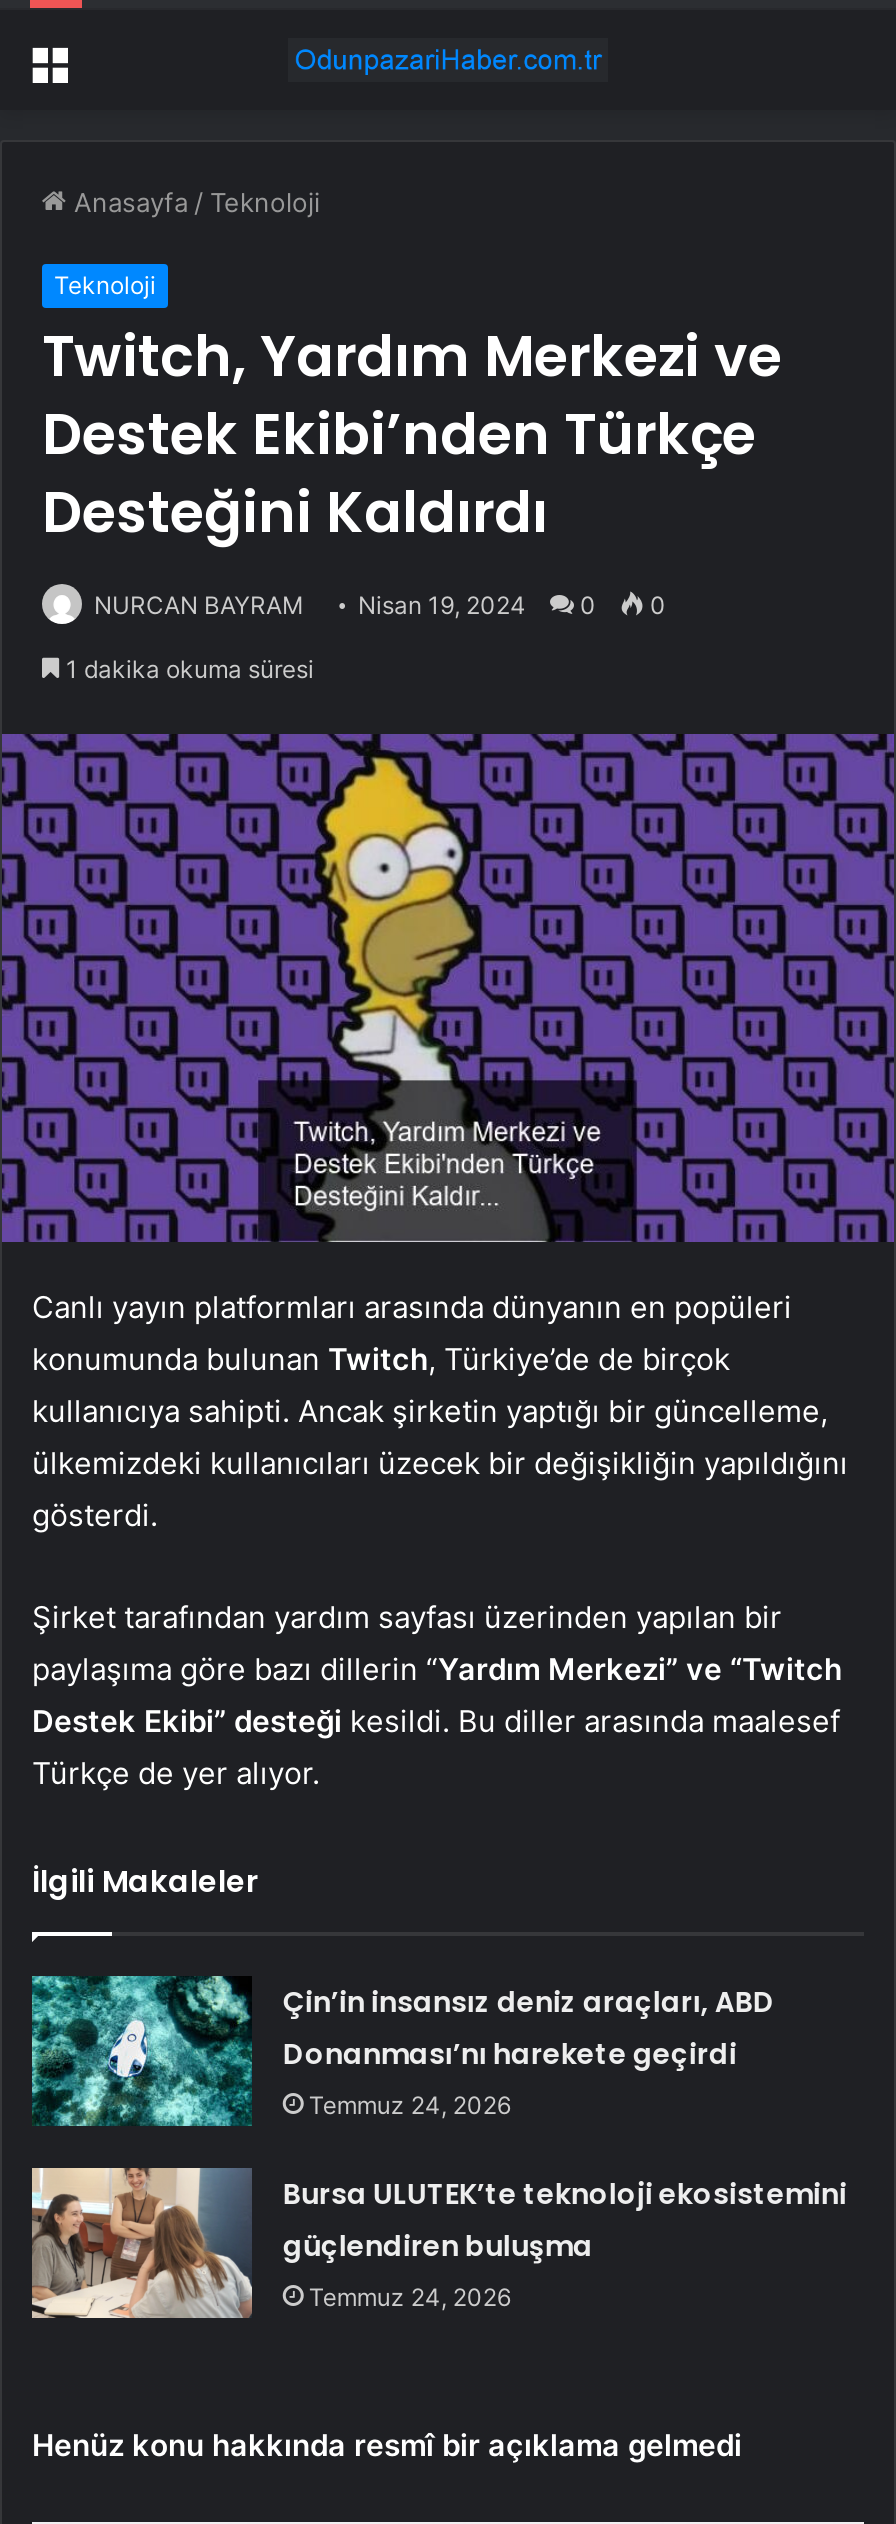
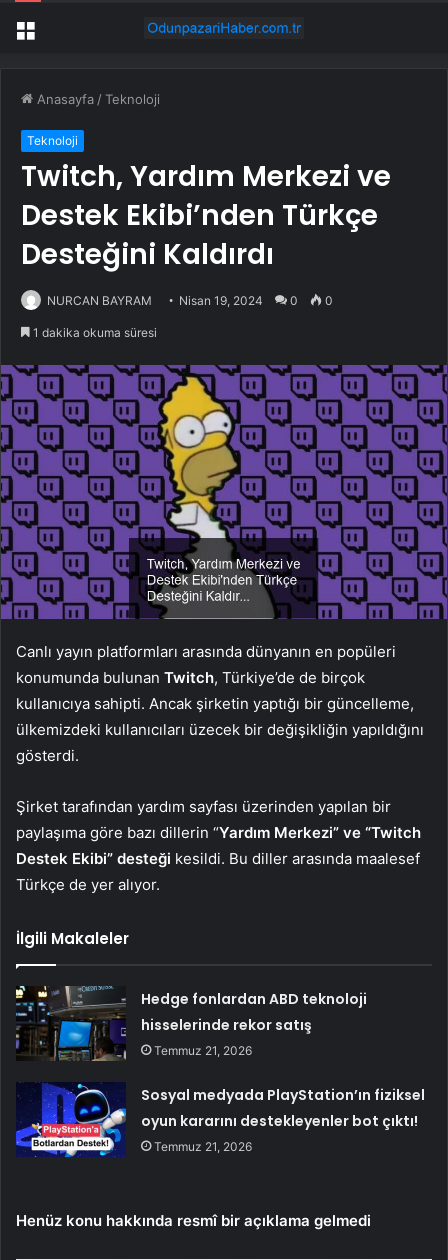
[30,1974,775,2128] [image] | Çin’in insansız deniz araçları, ABD | Donanması’nı harekete geçirdi | Temmuz 24, 2026 -> [15,985,367,1062] [image] | Hedge fonlardan ABD teknoloji | hisselerinde rekor satış | Temmuz 21, 2026
[30,2166,847,2320] [image] | Bursa ULUTEK’te teknoloji ekosistemini | güçlendiren buluşma | Temmuz 24, 2026 -> [15,1082,425,1158] [image] | Sosyal medyada PlayStation’ın fiziksel | oyun kararını destekleyenler bot çıktı! | Temmuz 21, 2026

